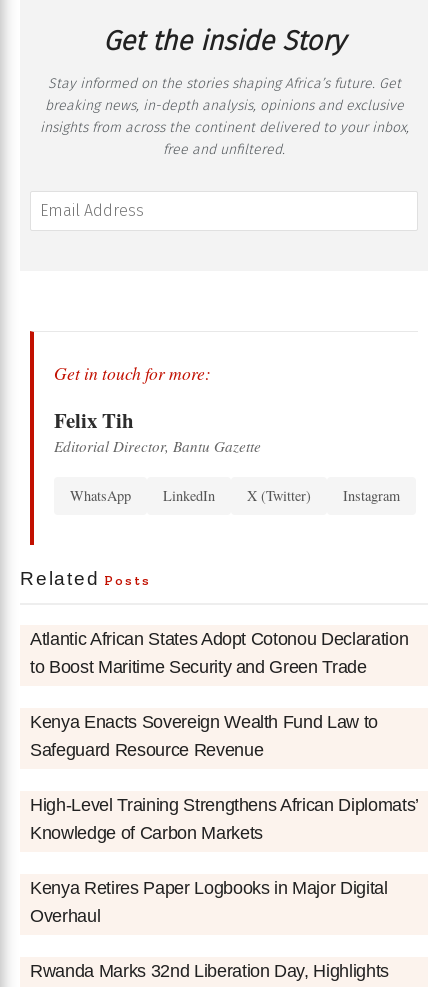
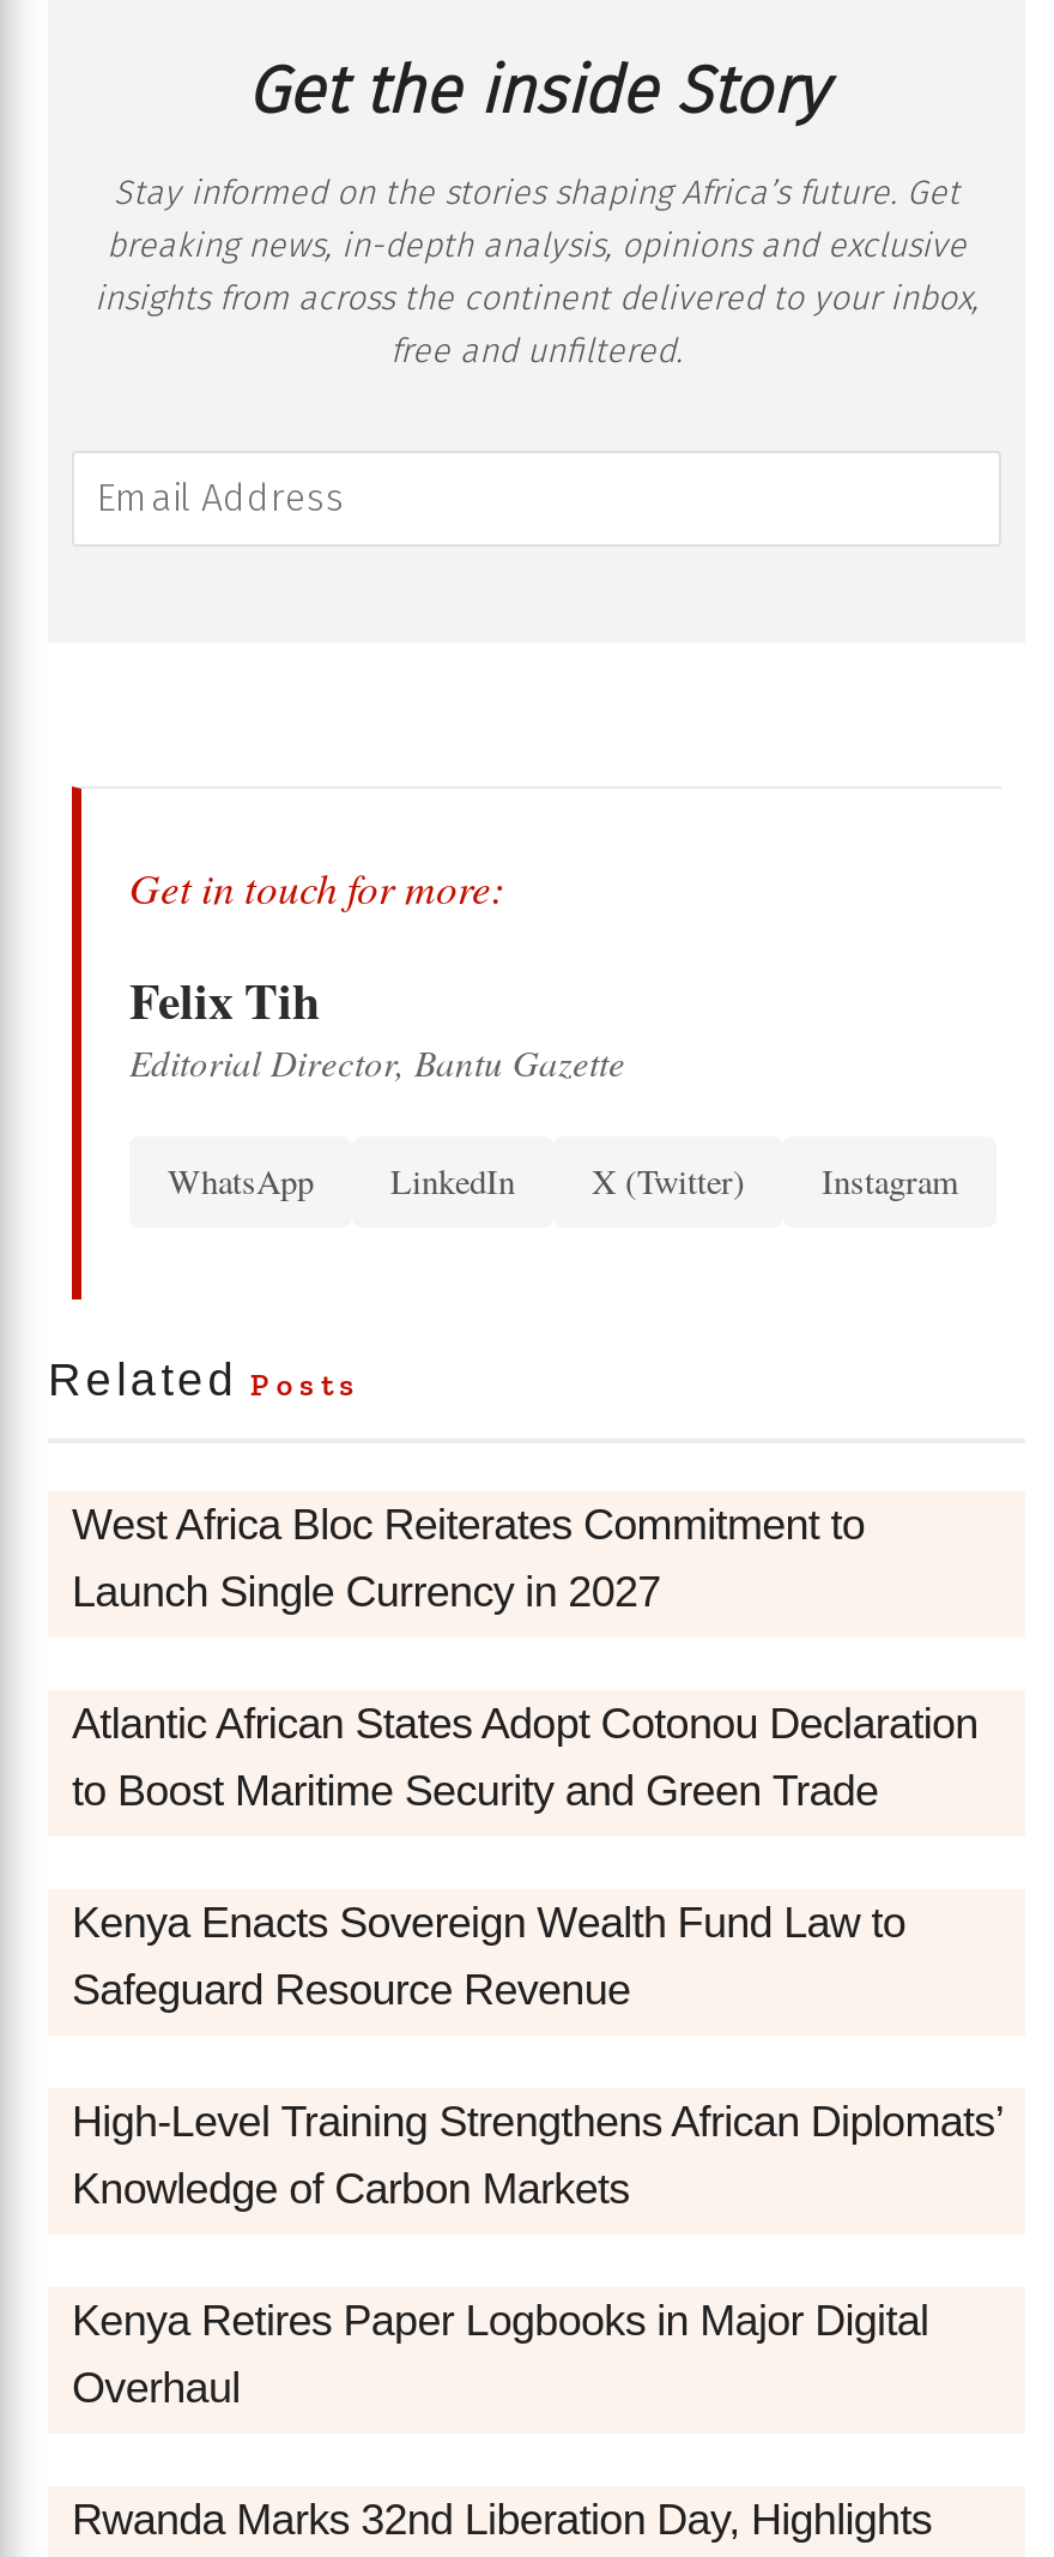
none -> [72,1500,865,1615] West Africa Bloc Reiterates Commitment to | Launch Single Currency in 2027

